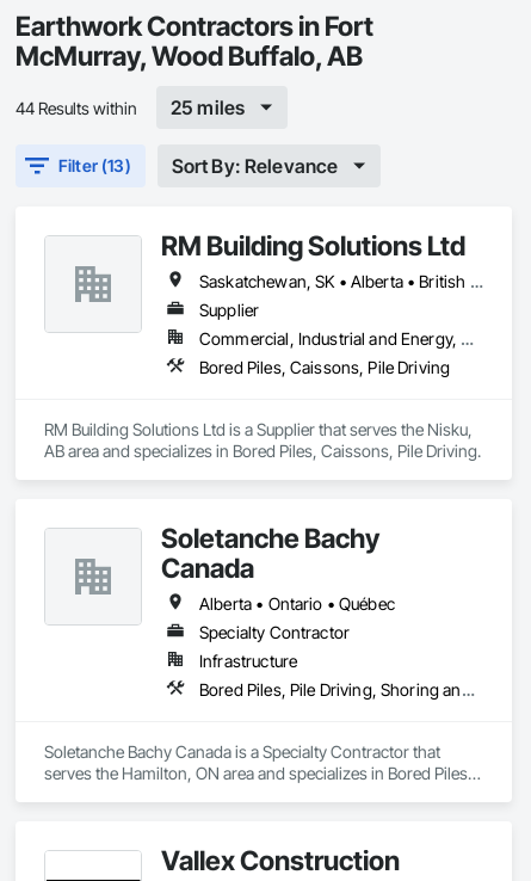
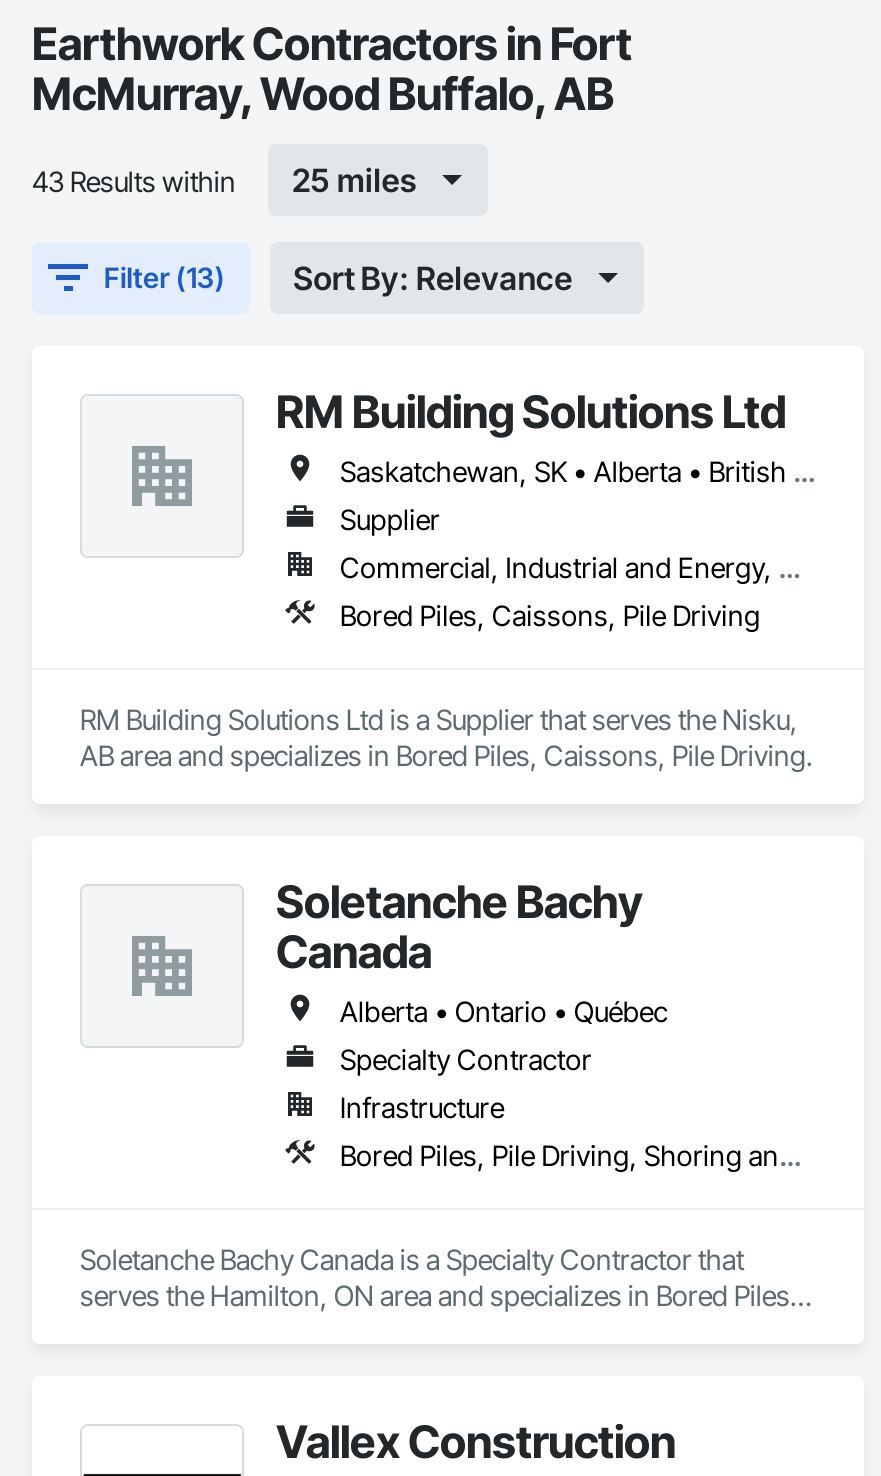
[16,97,137,118] 44 Results within -> [32,163,236,197] 43 Results within

